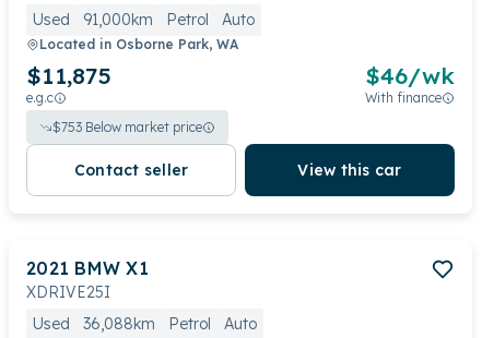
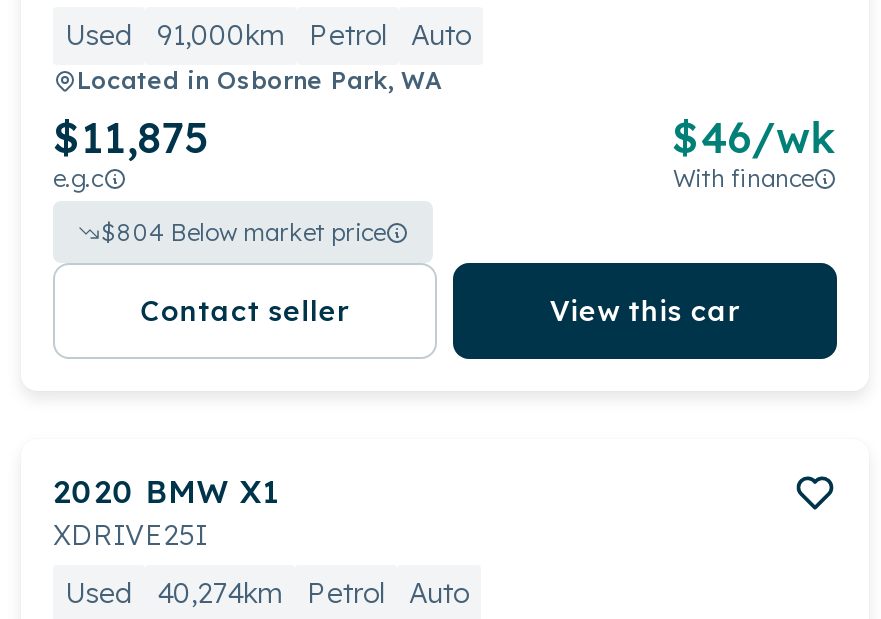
[52,119,202,135] $753 Below market price -> [101,217,385,247] $804 Below market price
[26,257,148,279] 2021 BMW X1 -> [53,471,281,511] 2020 BMW X1
[33,314,257,334] Used 36,088km Petrol Auto -> [65,575,469,611] Used 40,274km Petrol Auto

